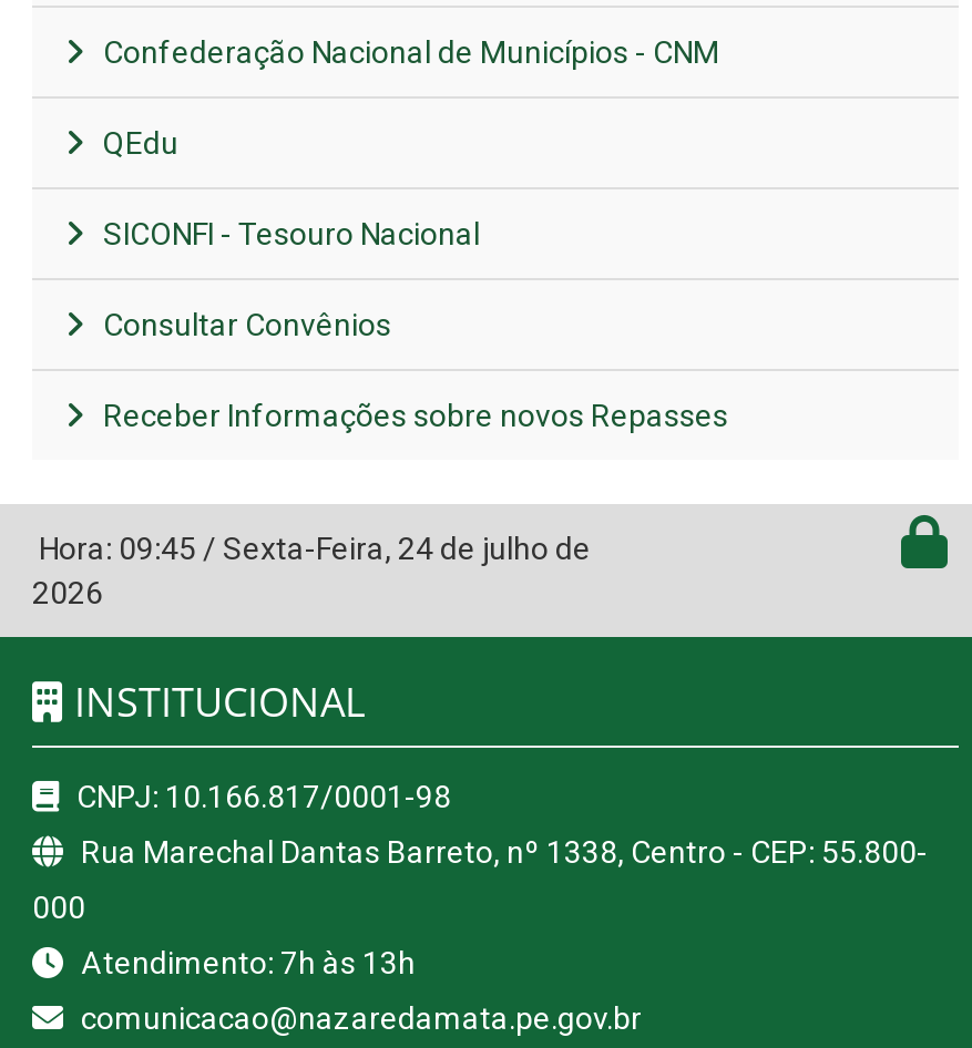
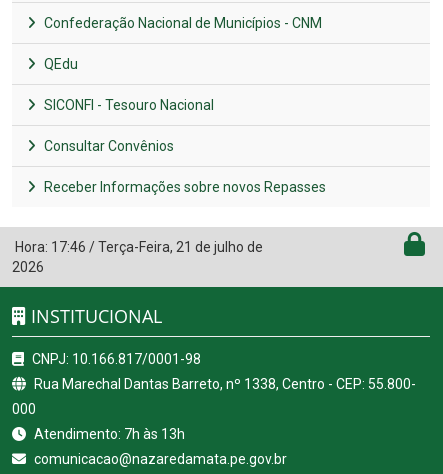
[32,530,591,566] Hora: 09:45 / Sexta-Feira, 24 de julho de -> [12,239,263,255] Hora: 17:46 / Terça-Feira, 21 de julho de

